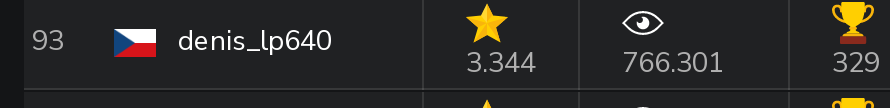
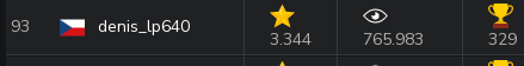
[622,45,724,83] 766.301 -> [363,29,424,51] 765.983

